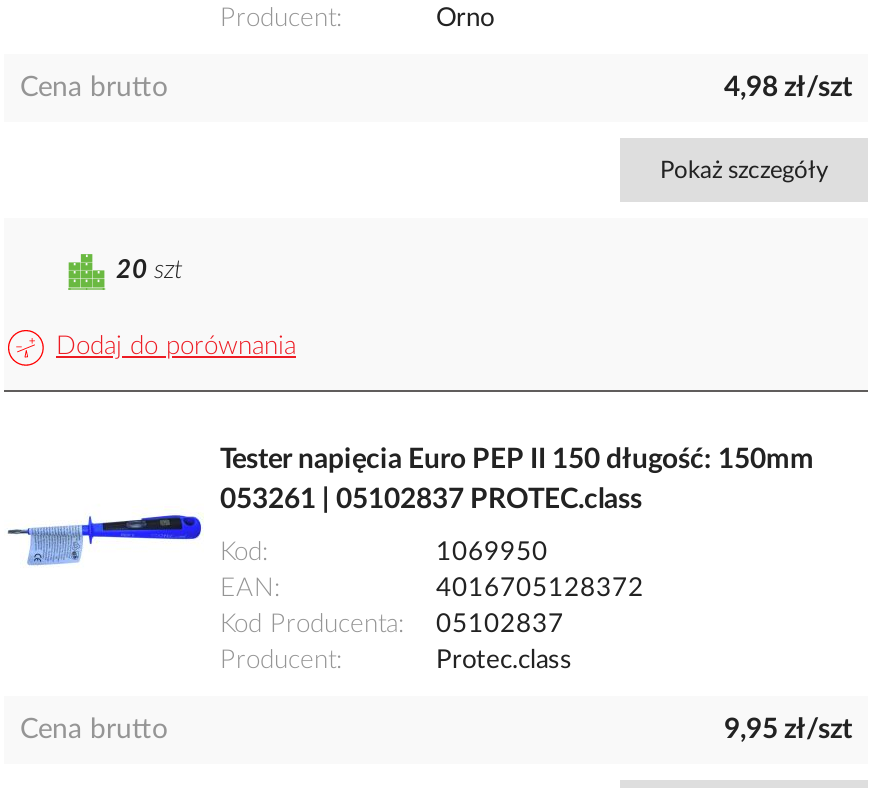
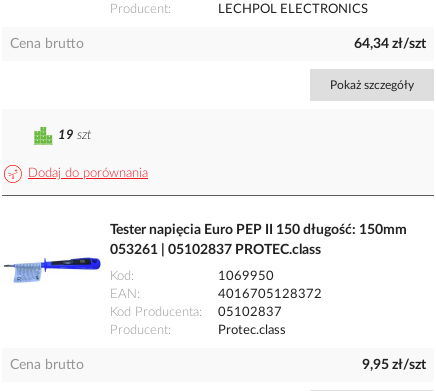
[436,7,494,33] Orno -> [218,3,368,16] LECHPOL ELECTRONICS
[724,75,852,103] 4,98 zł/szt -> [354,37,426,51] 64,34 zł/szt
[116,258,182,284] 20 szt -> [58,129,91,142] 19 szt

